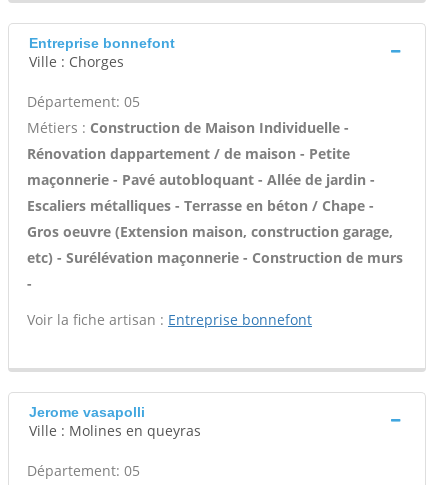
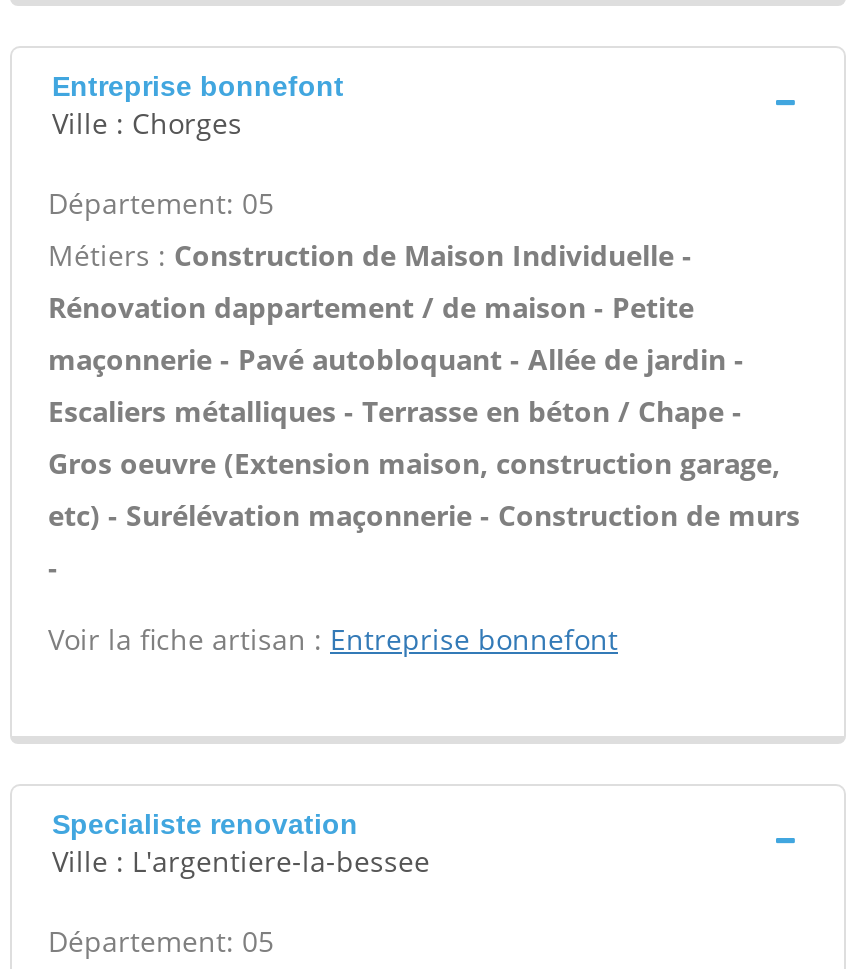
[29,404,201,440] Jerome vasapolli | Ville : Molines en queyras -> [52,808,430,880] Specialiste renovation | Ville : L'argentiere-la-bessee

